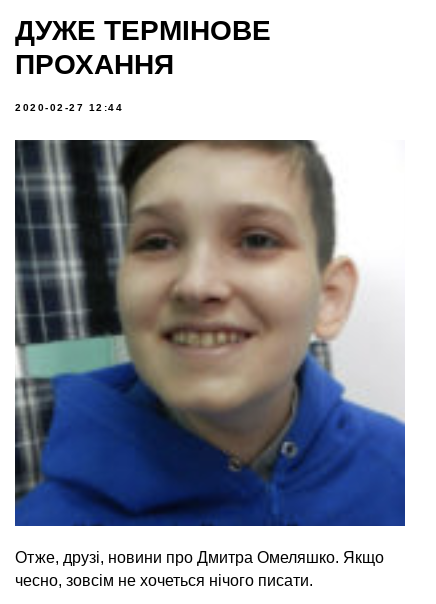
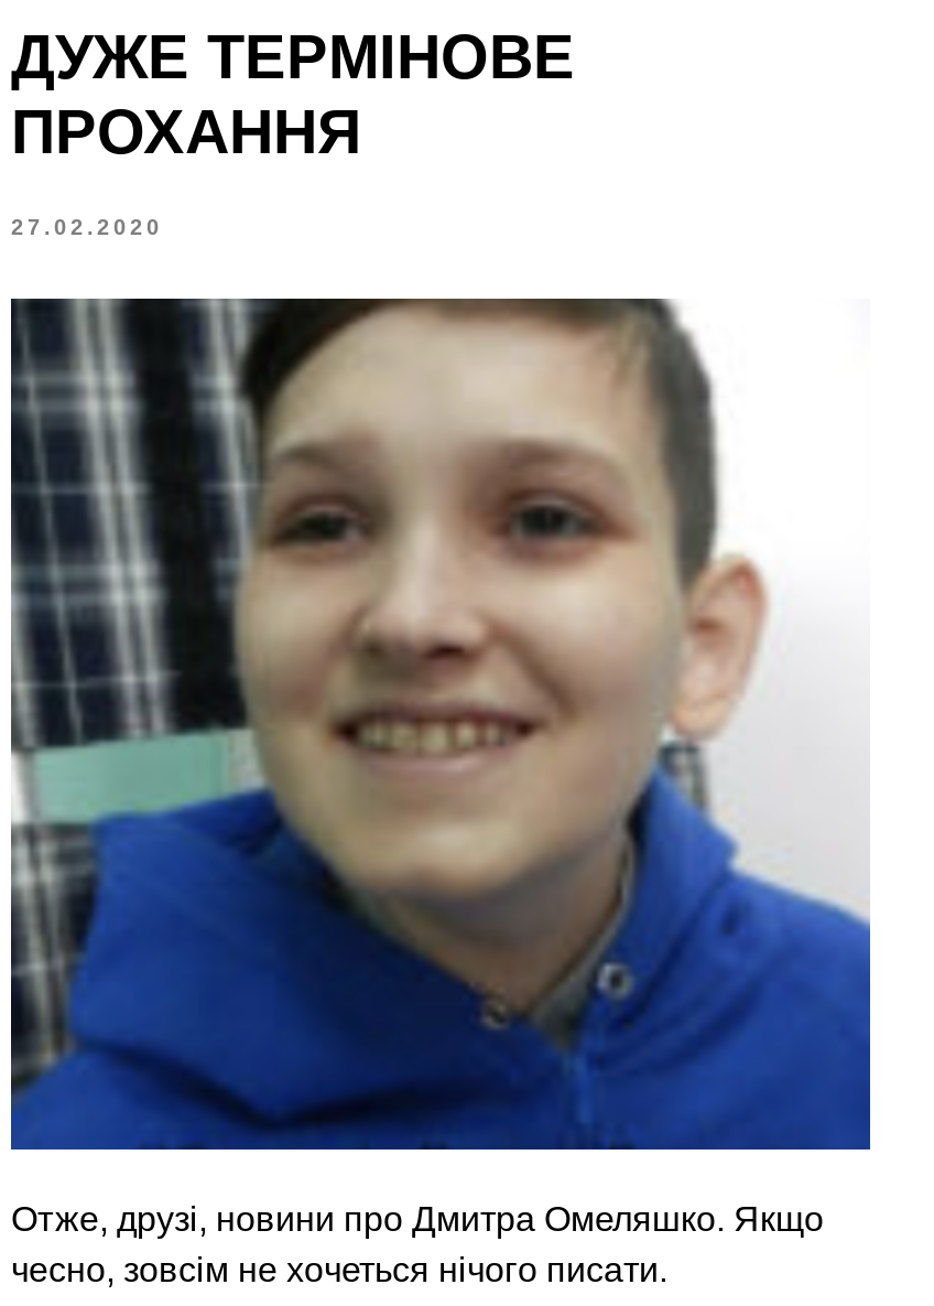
[15,102,123,113] 2020-02-27 12:44 -> [11,215,163,239] 27.02.2020

